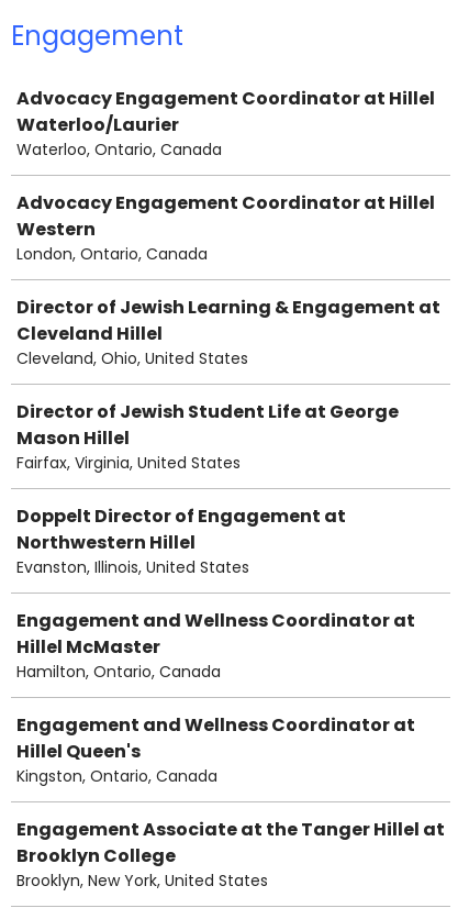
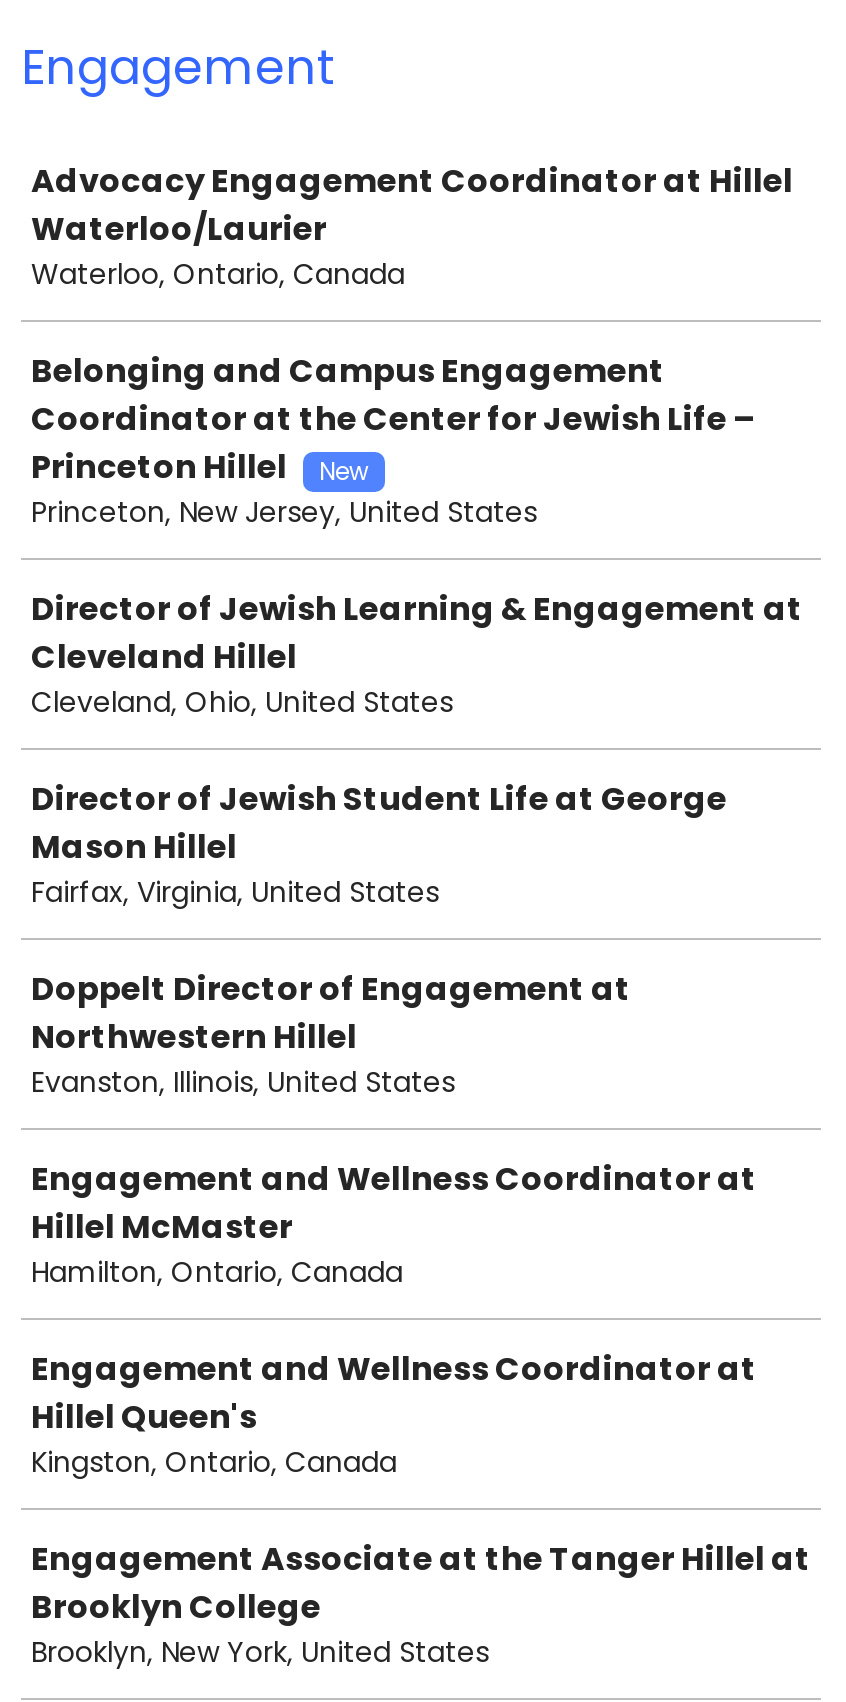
[16,190,435,265] Advocacy Engagement Coordinator at Hillel | Western | London, Ontario, Canada -> [31,348,755,532] Belonging and Campus Engagement | Coordinator at the Center for Jewish Life – | Princeton Hillel | New | Princeton, New Jersey, United States

